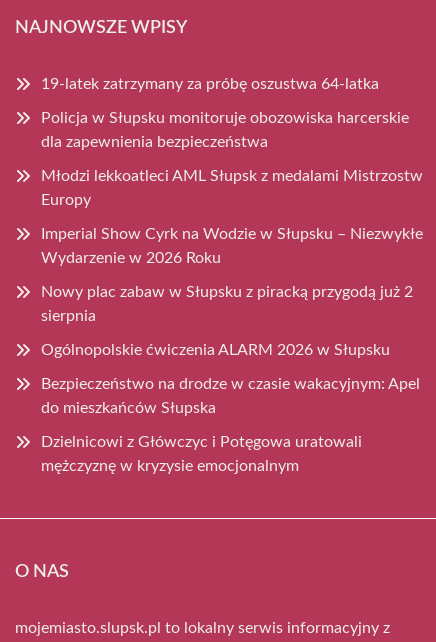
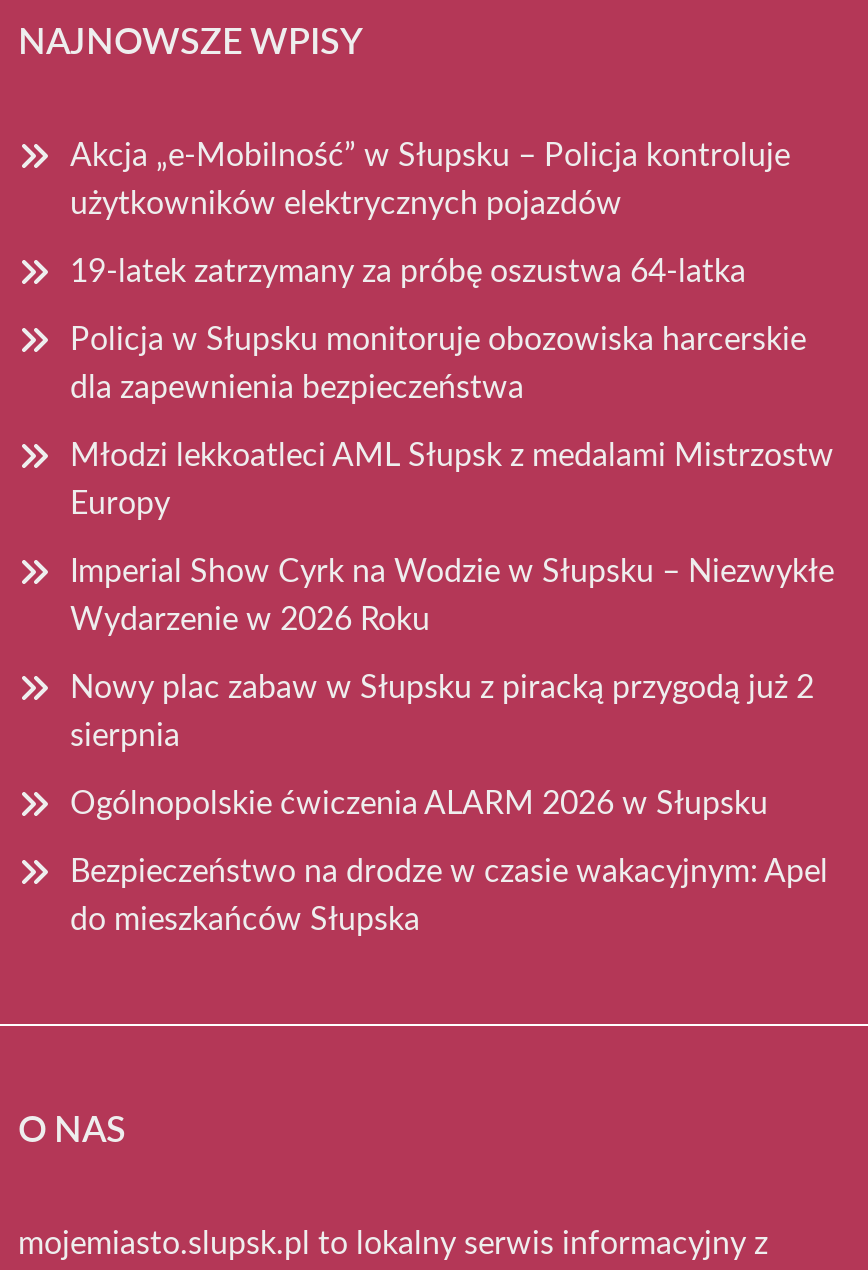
none -> [70,140,790,220] Akcja „e-Mobilność” w Słupsku – Policja kontroluje | użytkowników elektrycznych pojazdów
moved [41,76,423,416] -> [70,256,834,936]: 19-latek zatrzymany za próbę oszustwa 64-latka | Policja w Słupsku monitoruje obozowiska harcerskie | dla zapewnienia bezpieczeństwa | ... | Bezpieczeństwo na drodze w czasie wakacyjnym: Apel | do mieszkańców Słupska
[41,434,362,474] Dzielnicowi z Główczyc i Potęgowa uratowali | mężczyznę w kryzysie emocjonalnym -> none

